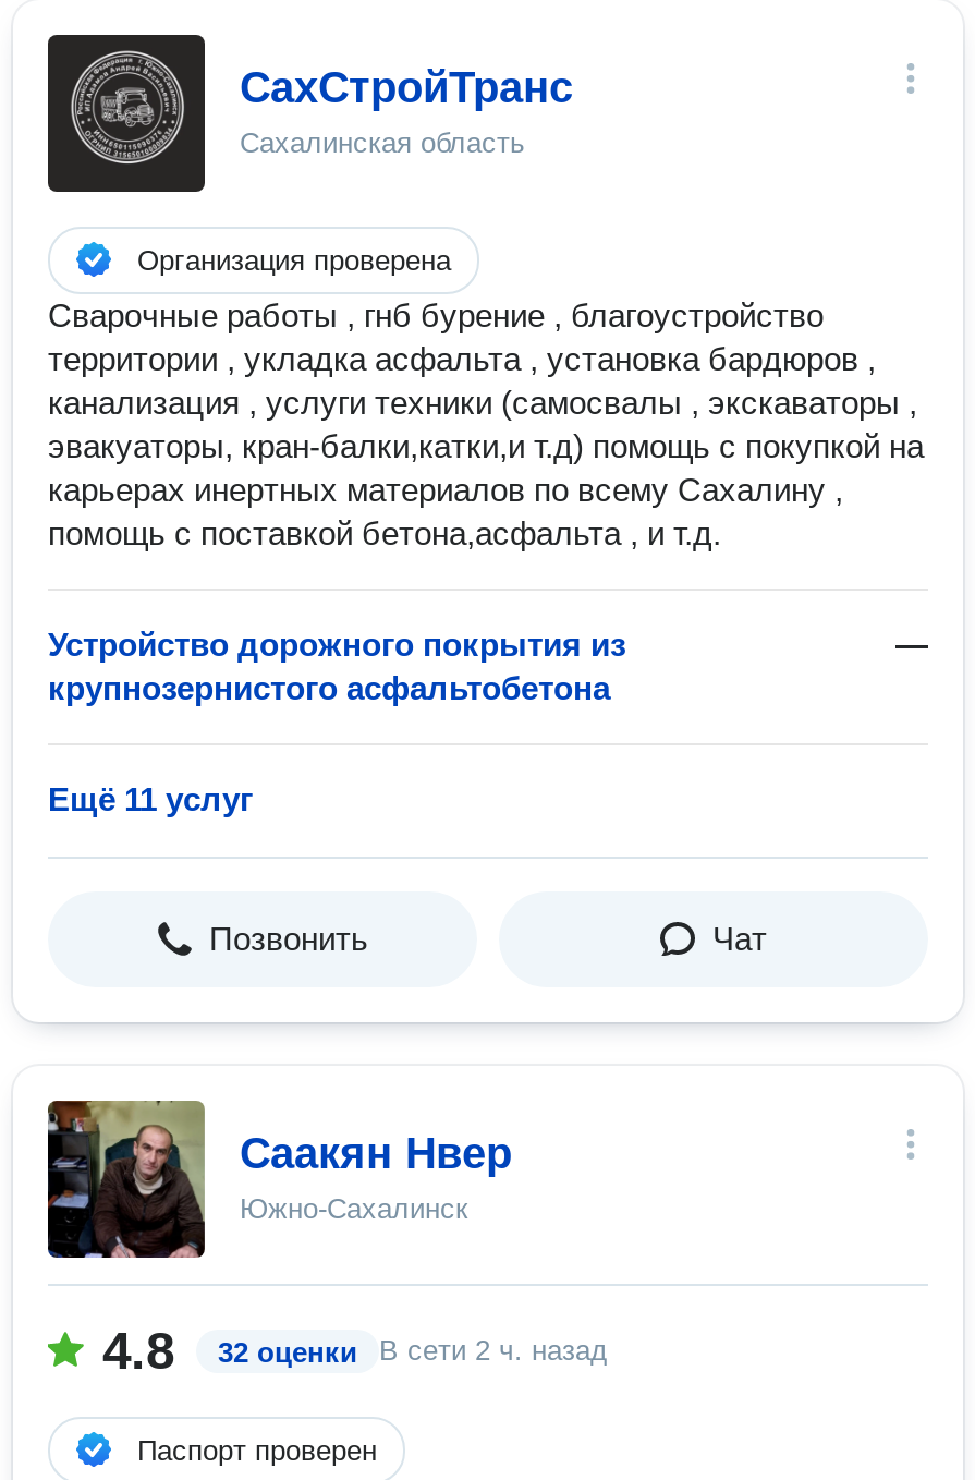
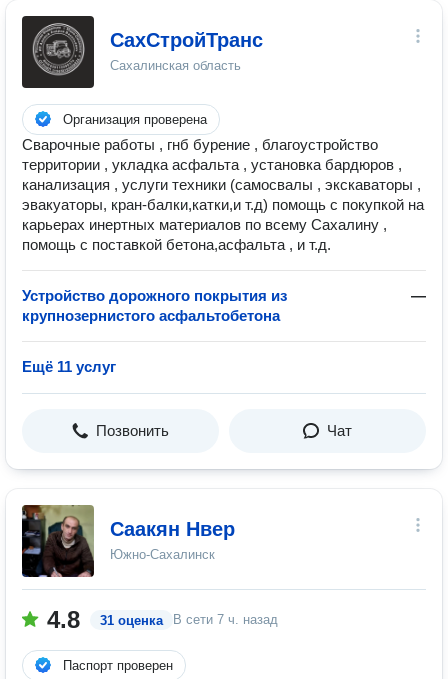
[218,1334,608,1369] 32 оценки | В сети 2 ч. назад -> [100,612,278,628] 31 оценка | В сети 7 ч. назад

